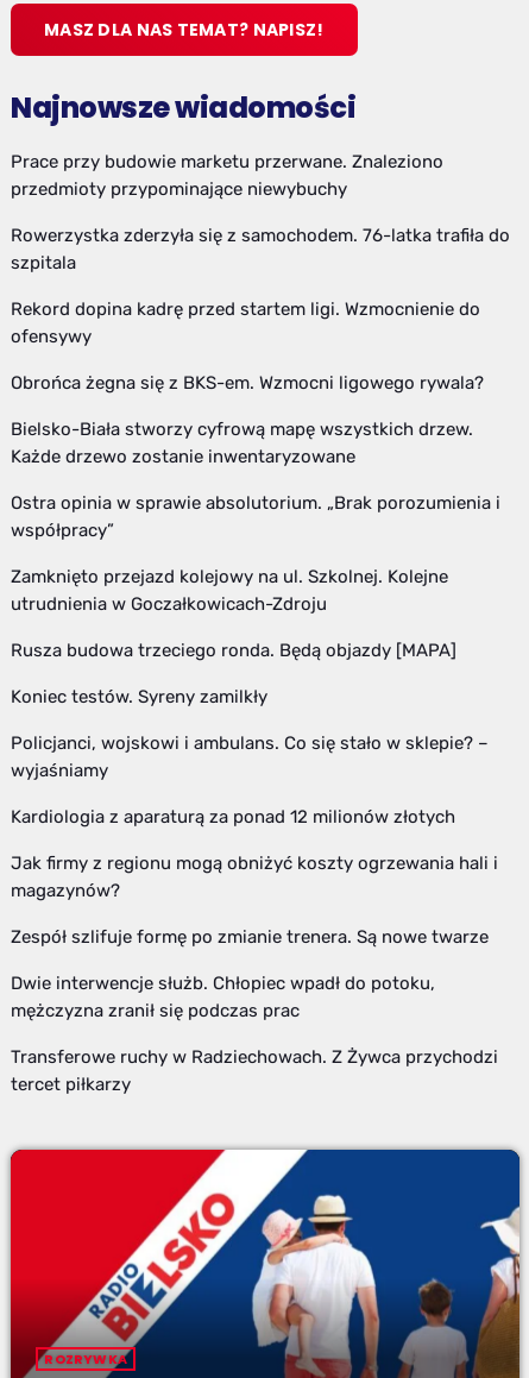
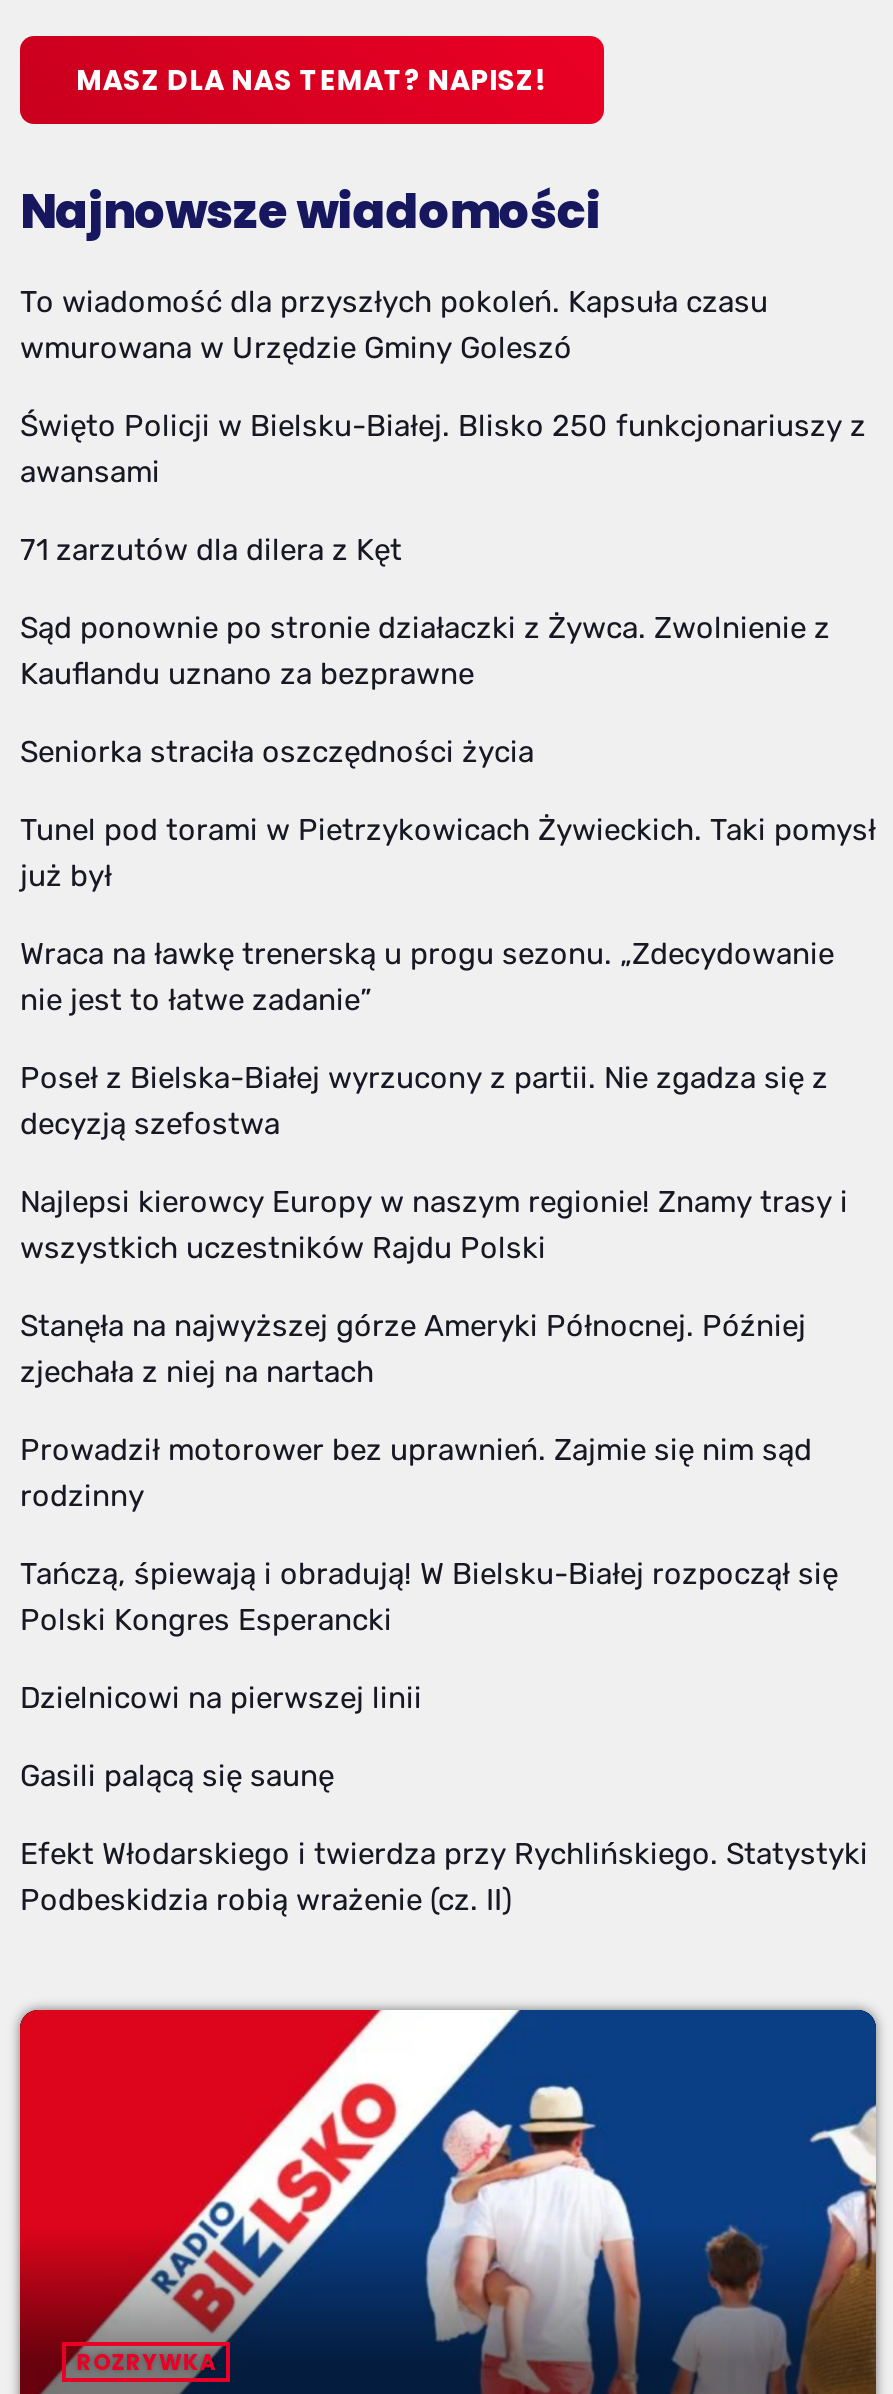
[11,151,443,200] Prace przy budowie marketu przerwane. Znaleziono | przedmioty przypominające niewybuchy -> [20,284,768,366] To wiadomość dla przyszłych pokoleń. Kapsuła czasu | wmurowana w Urzędzie Gminy Goleszó
[11,225,510,273] Rowerzystka zderzyła się z samochodem. 76-latka trafiła do | szpitala -> [20,408,866,490] Święto Policji w Bielsku-Białej. Blisko 250 funkcjonariuszy z | awansami
[11,298,480,347] Rekord dopina kadrę przed startem ligi. Wzmocnienie do | ofensywy -> [20,532,402,568] 71 zarzutów dla dilera z Kęt
[11,372,484,394] Obrońca żegna się z BKS-em. Wzmocni ligowego rywala? -> [20,610,830,692] Sąd ponownie po stronie działaczki z Żywca. Zwolnienie z | Kauflandu uznano za bezprawne
[11,419,473,467] Bielsko-Biała stworzy cyfrową mapę wszystkich drzew. | Każde drzewo zostanie inwentaryzowane -> [20,734,534,770] Seniorka straciła oszczędności życia
[11,492,500,541] Ostra opinia w sprawie absolutorium. „Brak porozumienia i | współpracy” -> [20,812,876,894] Tunel pod torami w Pietrzykowicach Żywieckich. Taki pomysł | już był
[11,566,448,615] Zamknięto przejazd kolejowy na ul. Szkolnej. Kolejne | utrudnienia w Goczałkowicach-Zdroju -> [20,936,834,1018] Wraca na ławkę trenerską u progu sezonu. „Zdecydowanie | nie jest to łatwe zadanie”
[11,640,456,661] Rusza budowa trzeciego ronda. Będą objazdy [MAPA] -> [20,1060,828,1142] Poseł z Bielska-Białej wyrzucony z partii. Nie zgadza się z | decyzją szefostwa
[11,686,267,707] Koniec testów. Syreny zamilkły -> [20,1184,848,1266] Najlepsi kierowcy Europy w naszym regionie! Znamy trasy i | wszystkich uczestników Rajdu Polski
[11,732,489,781] Policjanci, wojskowi i ambulans. Co się stało w sklepie? – | wyjaśniamy -> [20,1308,806,1390] Stanęła na najwyższej górze Ameryki Północnej. Później | zjechała z niej na nartach
[11,806,455,828] Kardiologia z aparaturą za ponad 12 milionów złotych -> [20,1432,812,1514] Prowadził motorower bez uprawnień. Zajmie się nim sąd | rodzinny
[11,852,498,901] Jak firmy z regionu mogą obniżyć koszty ogrzewania hali i | magazynów? -> [20,1556,838,1638] Tańczą, śpiewają i obradują! W Bielsku-Białej rozpoczął się | Polski Kongres Esperancki
[11,926,489,948] Zespół szlifuje formę po zmianie trenera. Są nowe twarze -> [20,1680,422,1716] Dzielnicowi na pierwszej linii
[11,973,435,1021] Dwie interwencje służb. Chłopiec wpadł do potoku, | mężczyzna zranił się podczas prac -> [20,1758,334,1794] Gasili palącą się saunę
[11,1046,498,1095] Transferowe ruchy w Radziechowach. Z Żywca przychodzi | tercet piłkarzy -> [20,1836,868,1918] Efekt Włodarskiego i twierdza przy Rychlińskiego. Statystyki | Podbeskidzia robią wrażenie (cz. II)

